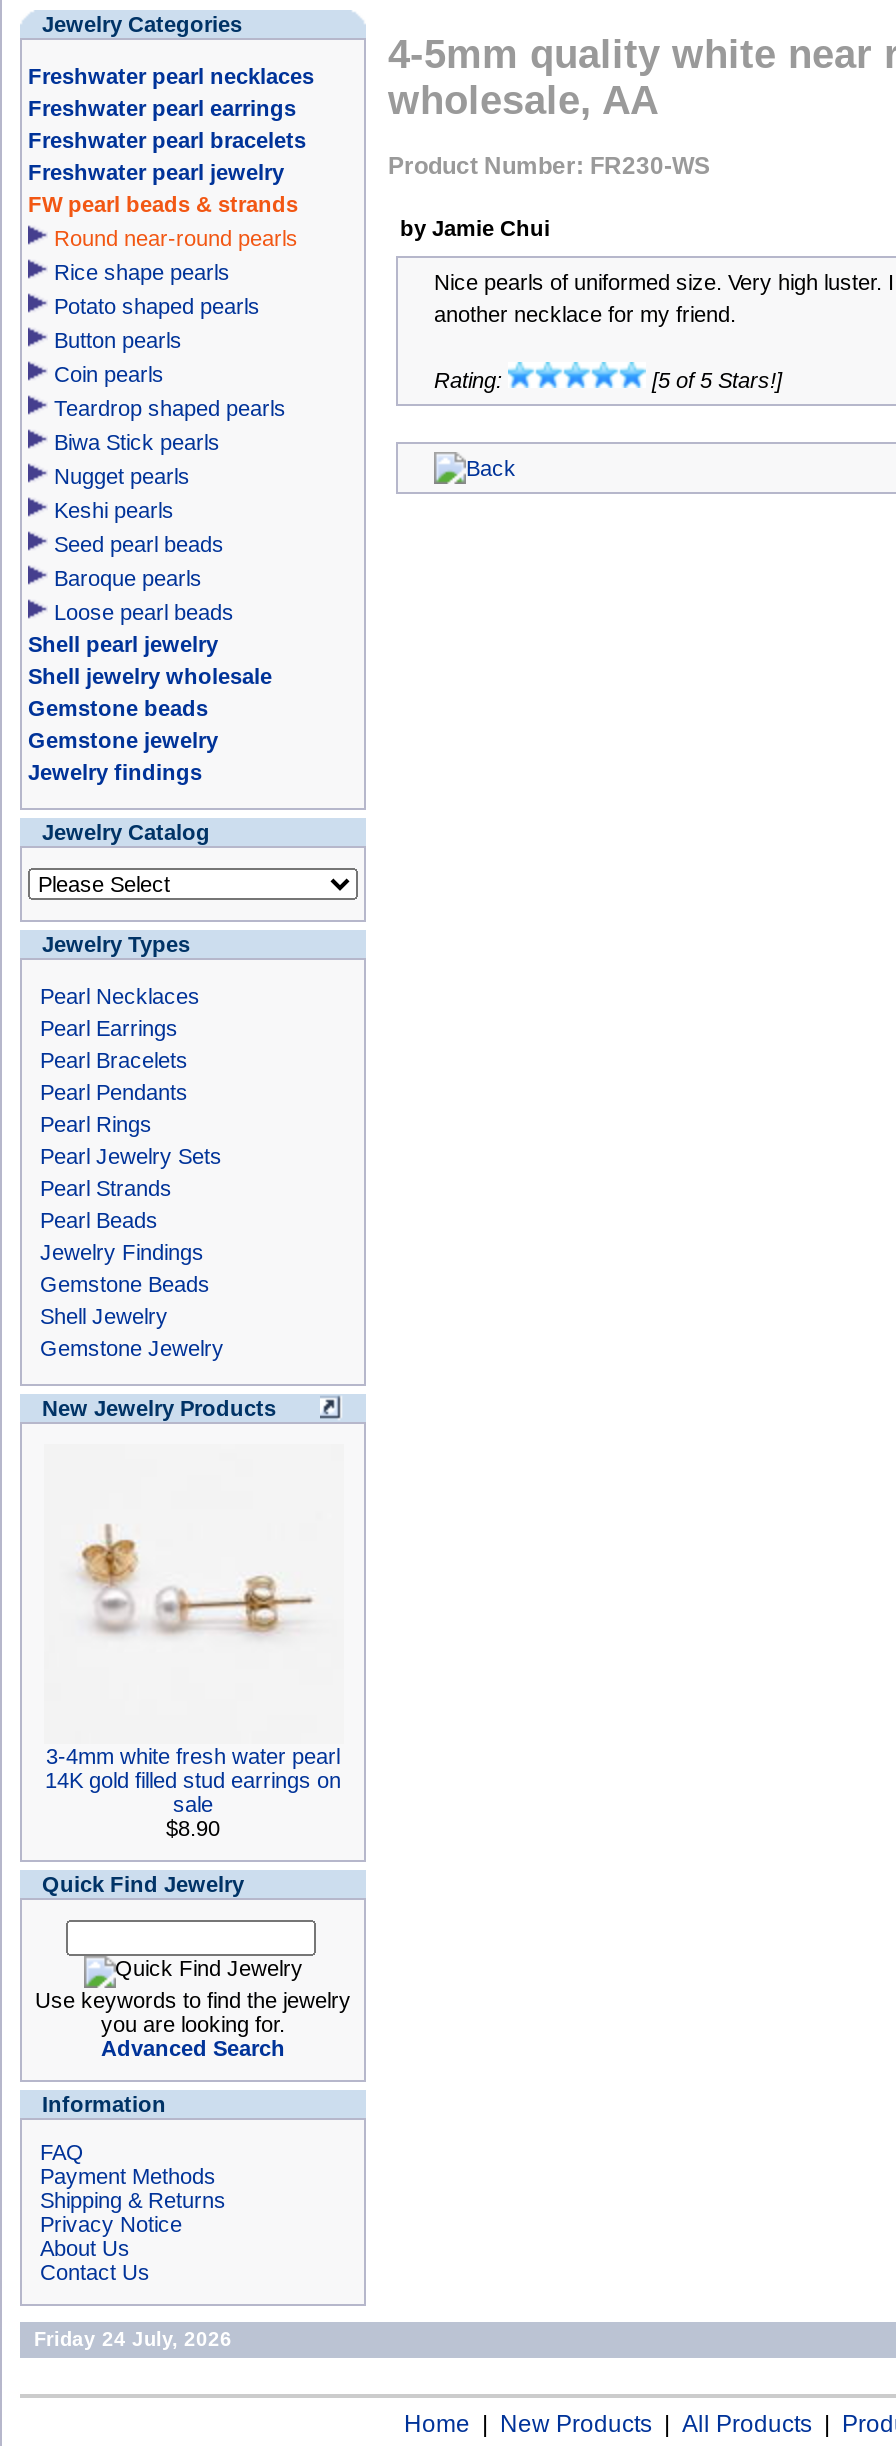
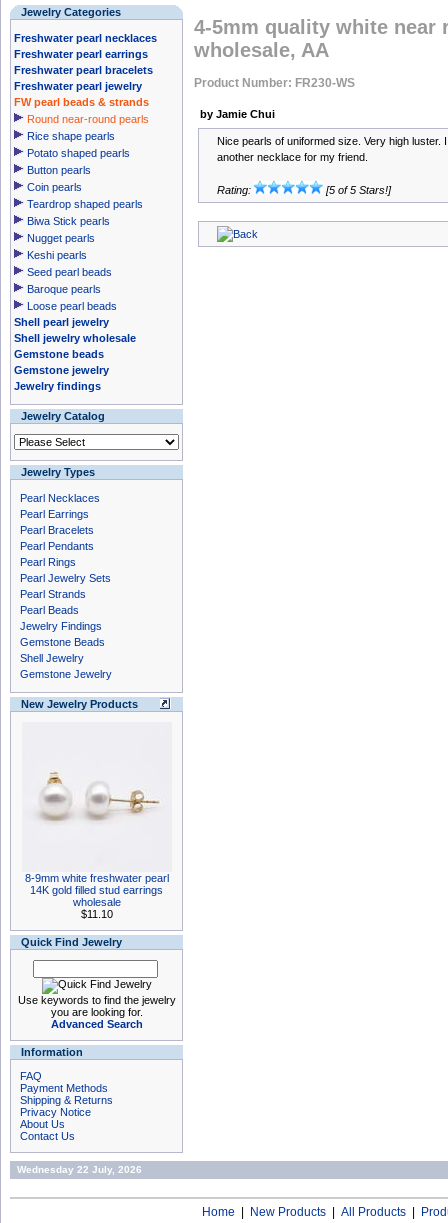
[74,1522,318,1646] [image] -> [36,763,160,824] [image]
[45,1744,341,1840] 3-4mm white fresh water pearl | 14K gold filled stud earrings on | sale | $8.90 -> [24,872,168,920] 8-9mm white freshwater pearl | 14K gold filled stud earrings | wholesale | $11.10
[22,2328,244,2350] Friday 24 July, 2026 -> [11,1164,148,1175] Wednesday 22 July, 2026

